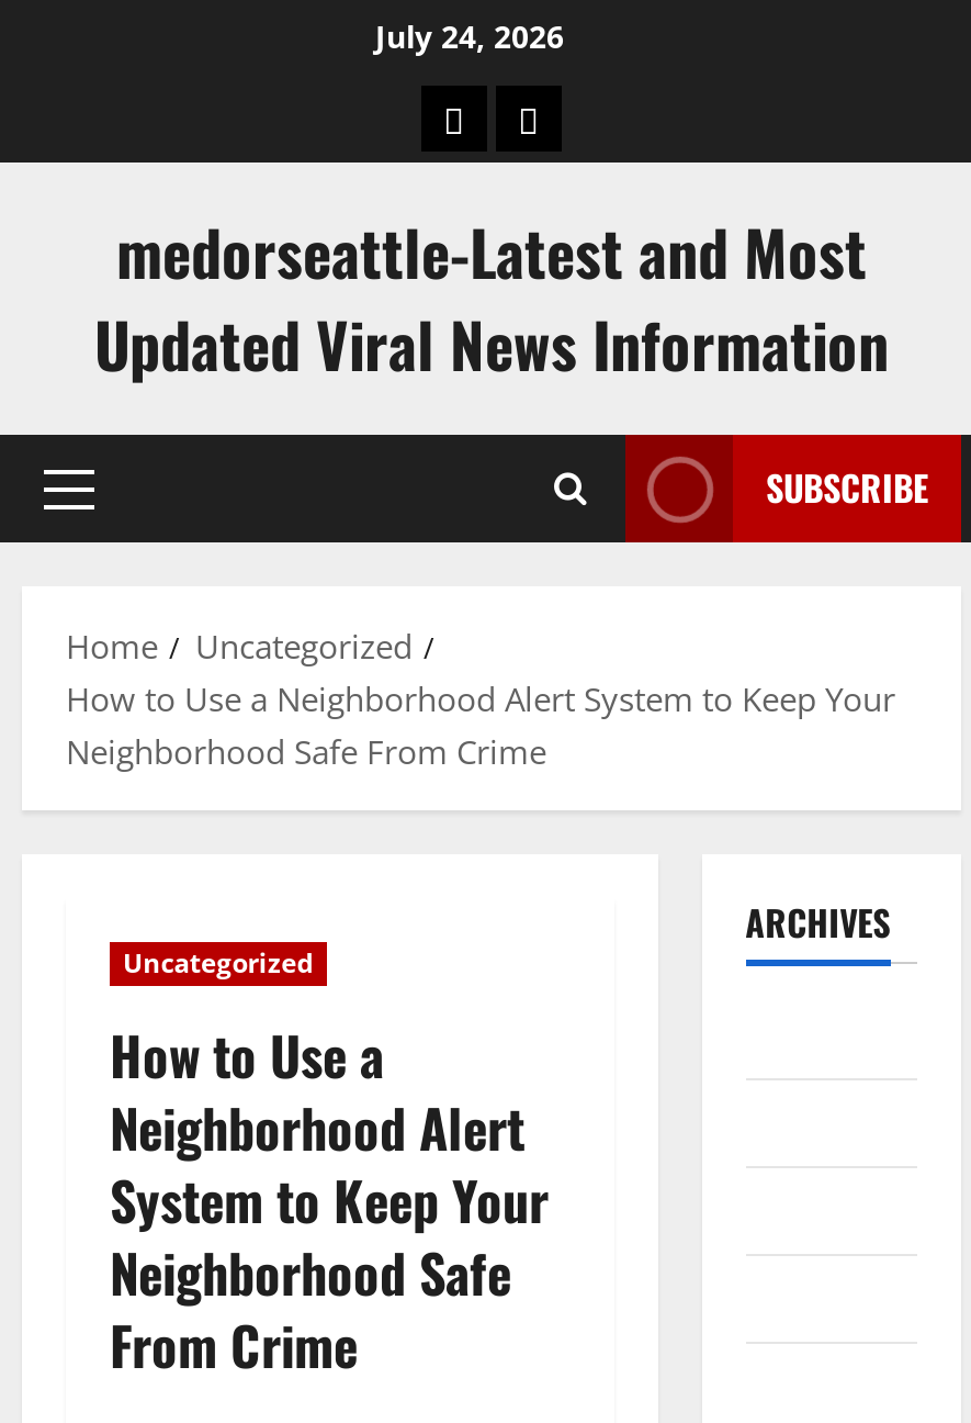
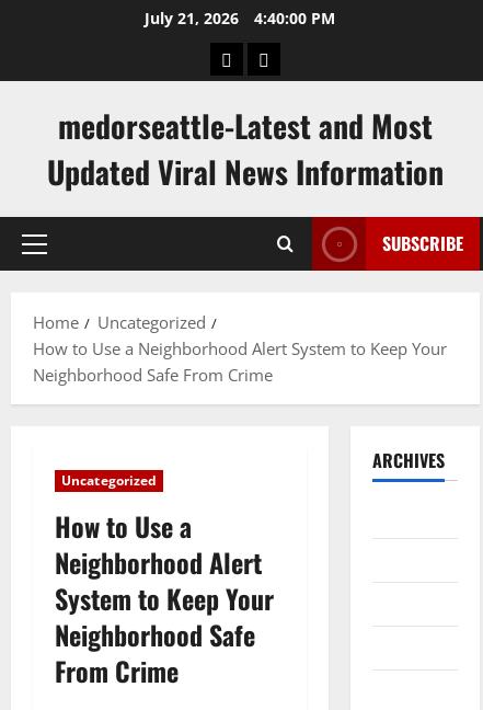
[375,15,564,57] July 24, 2026 -> [145,8,335,28] July 21, 2026 4:40:00 PM

